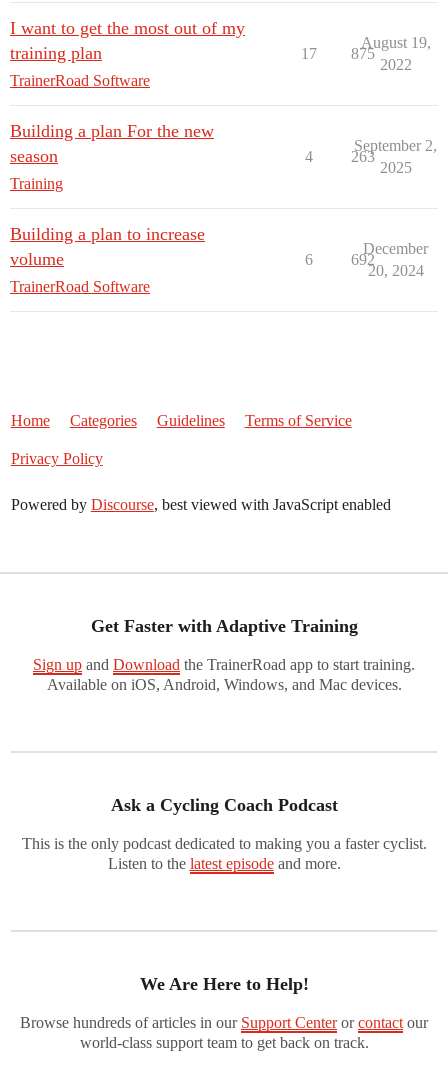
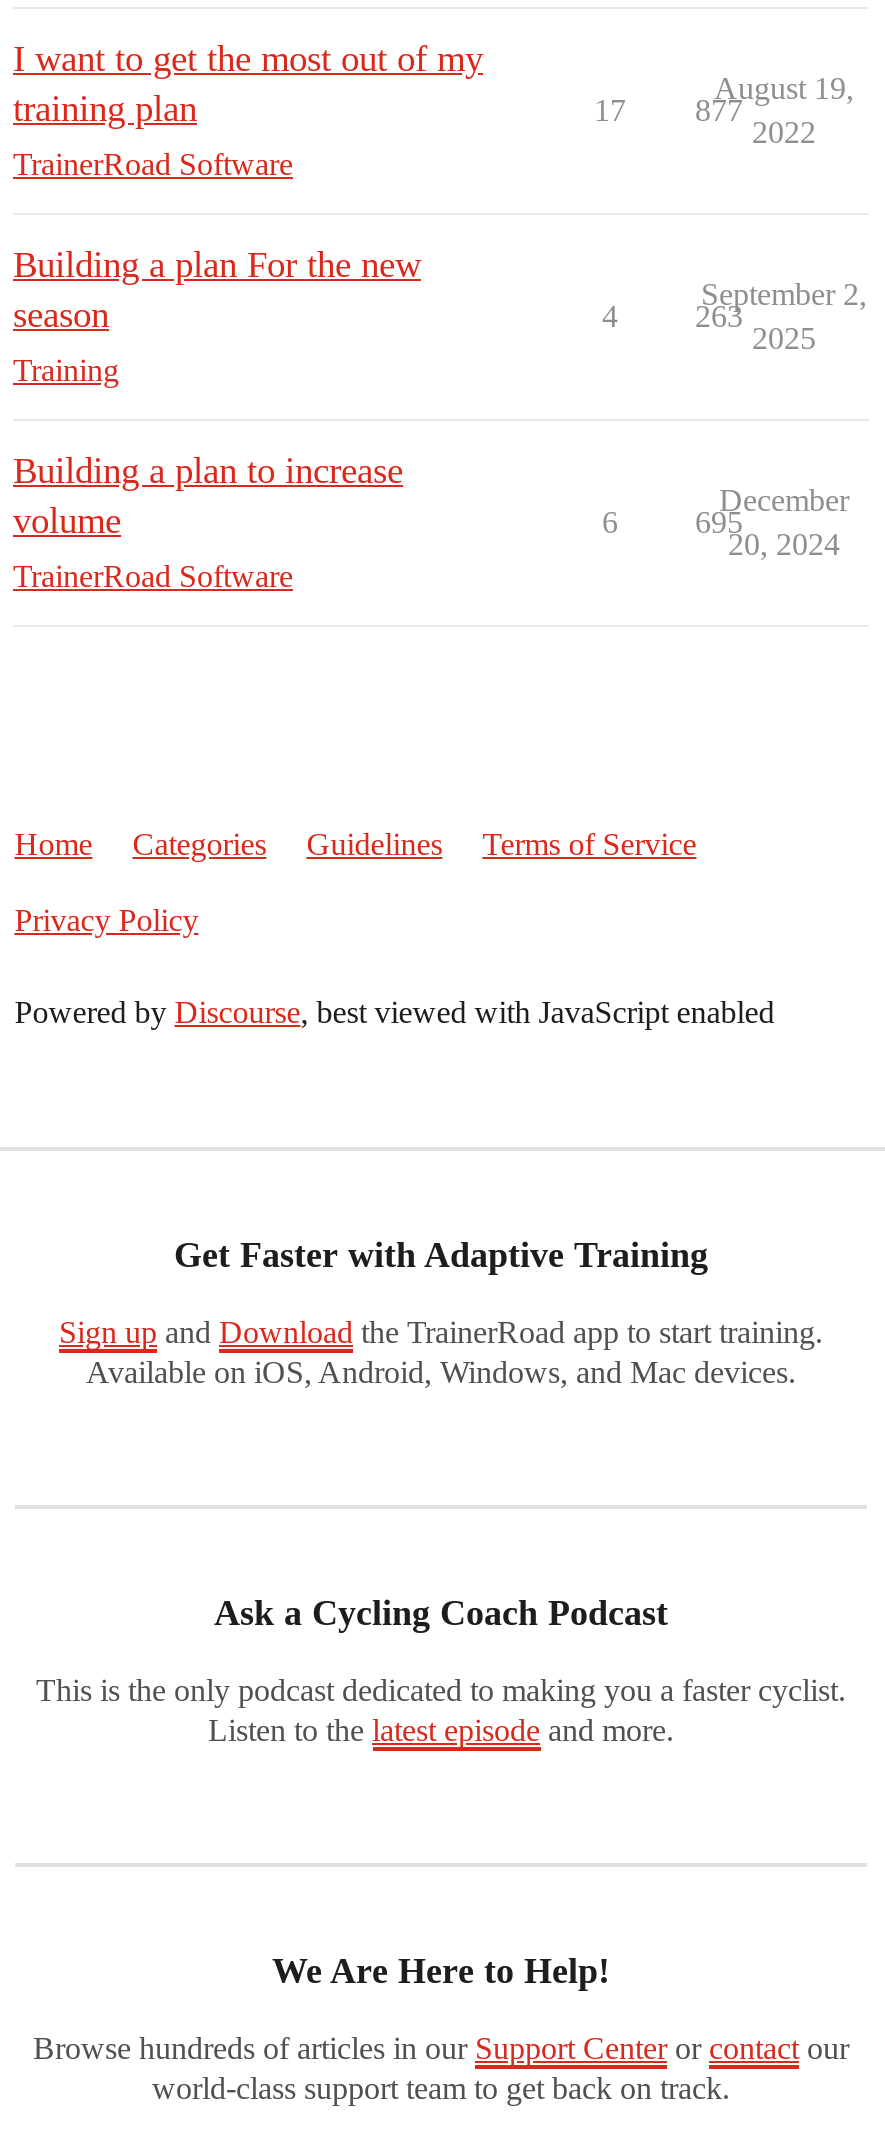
[351,45,375,62] 875 -> [695,93,743,127] 877
[351,251,375,268] 692 -> [695,505,743,539] 695

